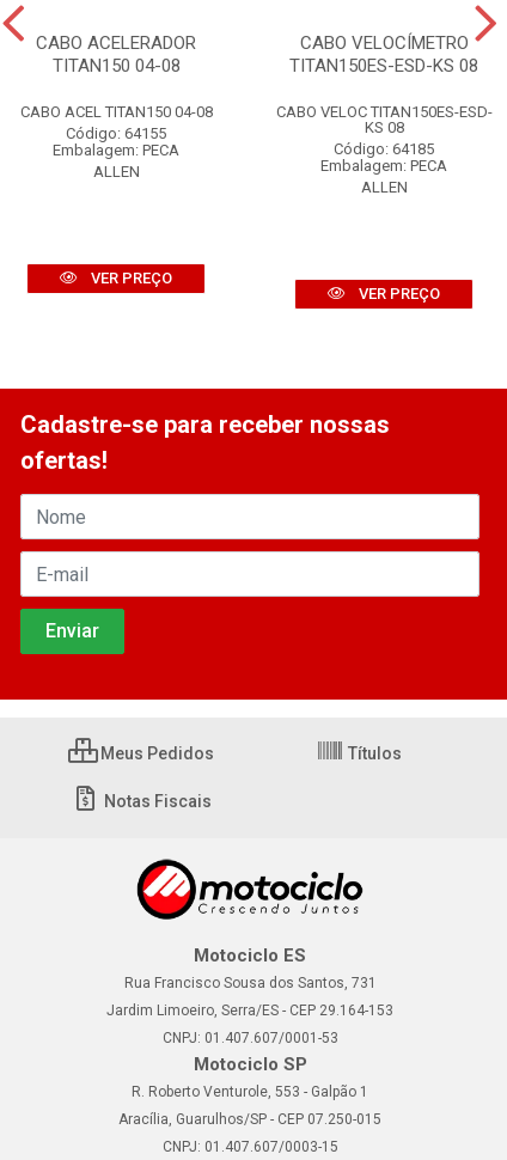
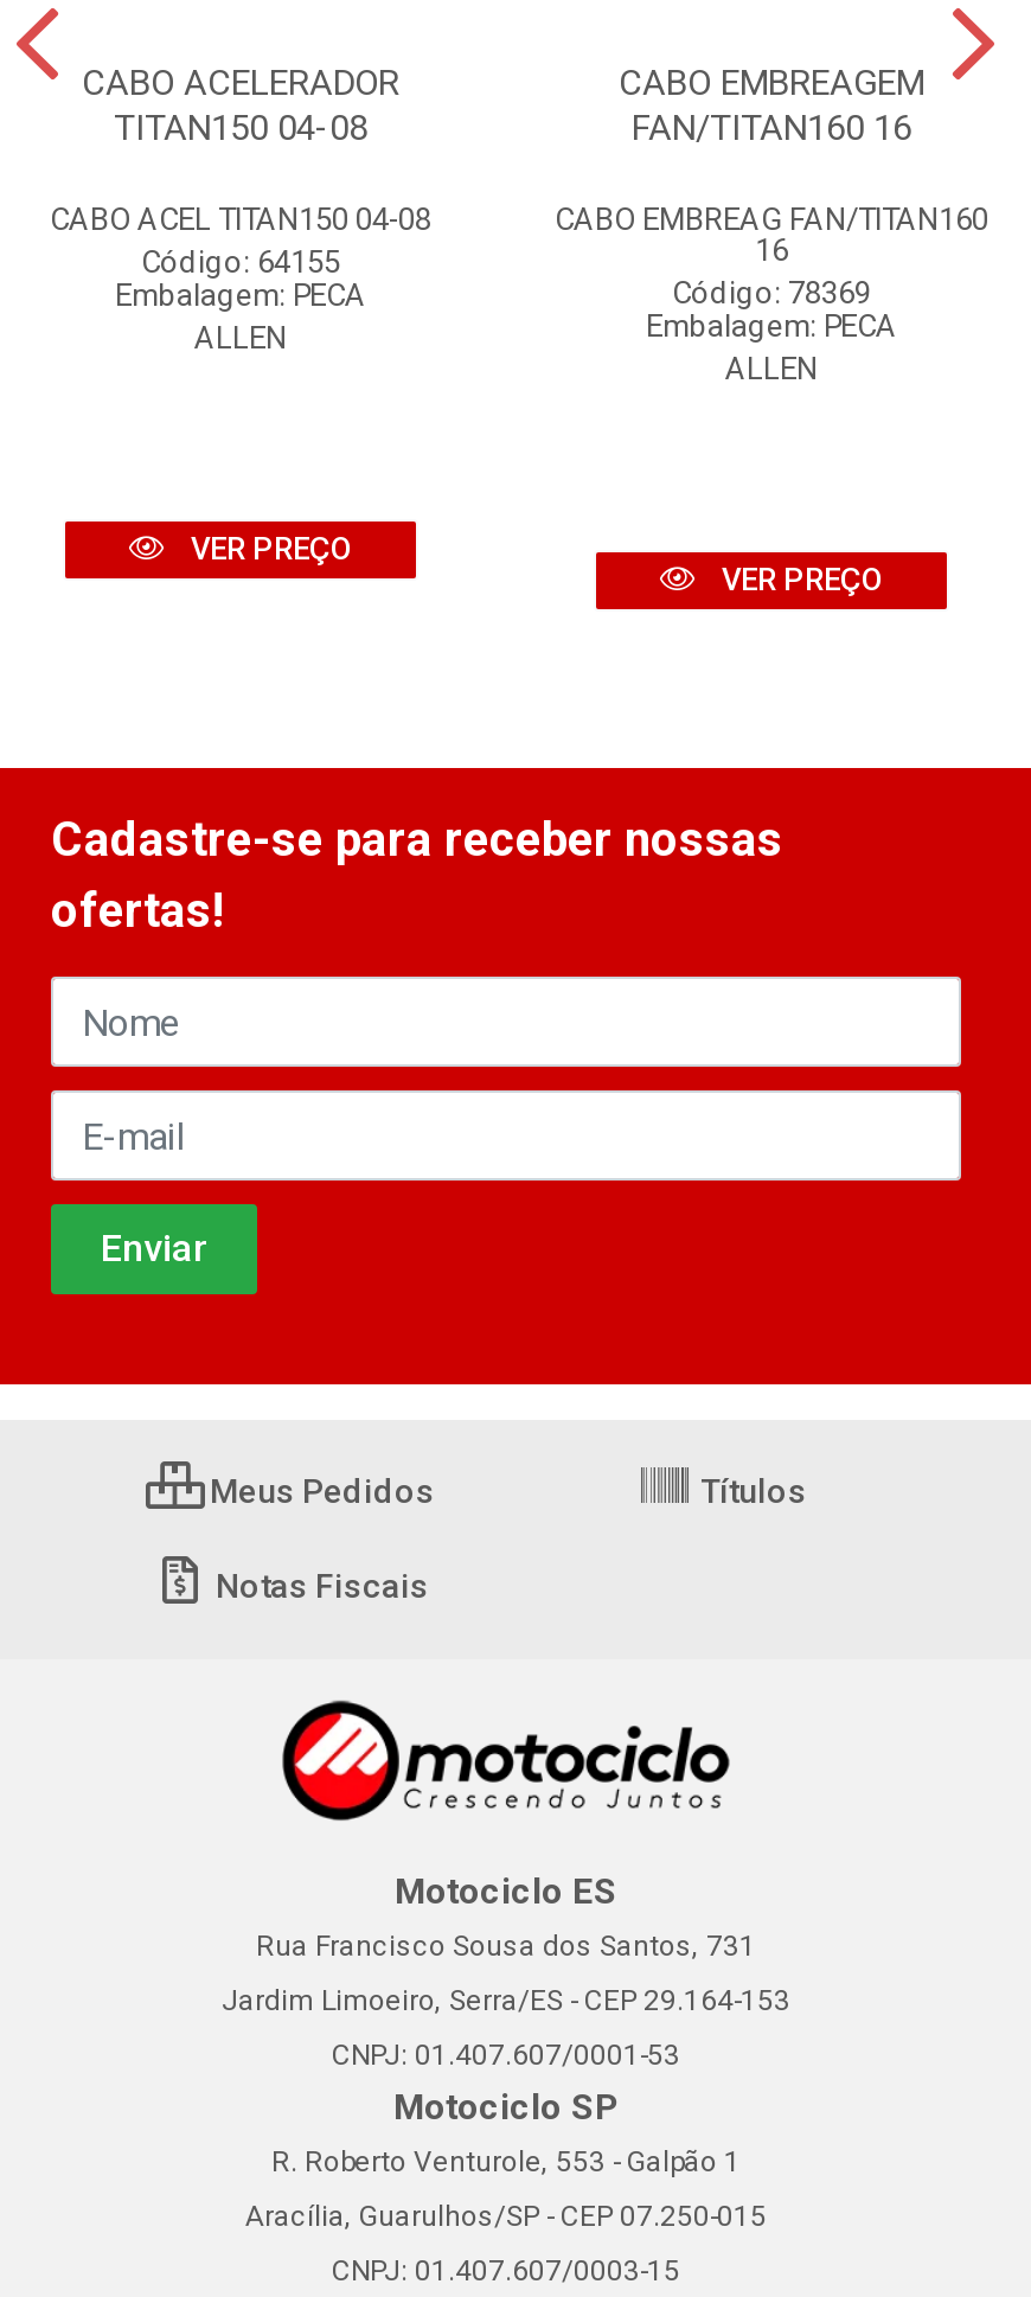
[289,32,478,77] CABO VELOCÍMETRO | TITAN150ES-ESD-KS 08 -> [619,62,924,149] CABO EMBREAGEM | FAN/TITAN160 16
[276,103,492,158] CABO VELOC TITAN150ES-ESD- | KS 08 | Código: 64185 -> [555,201,988,311] CABO EMBREAG FAN/TITAN160 | 16 | Código: 78369

